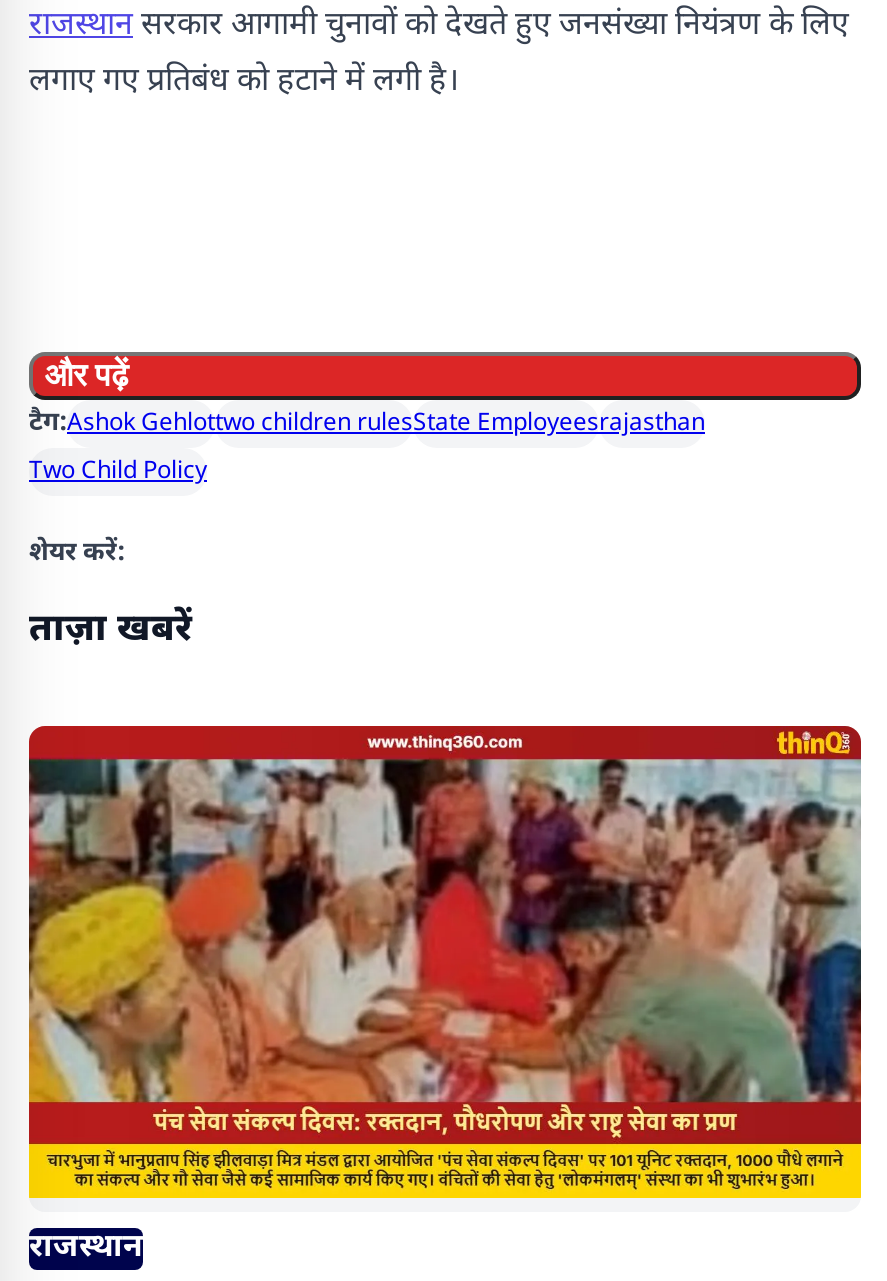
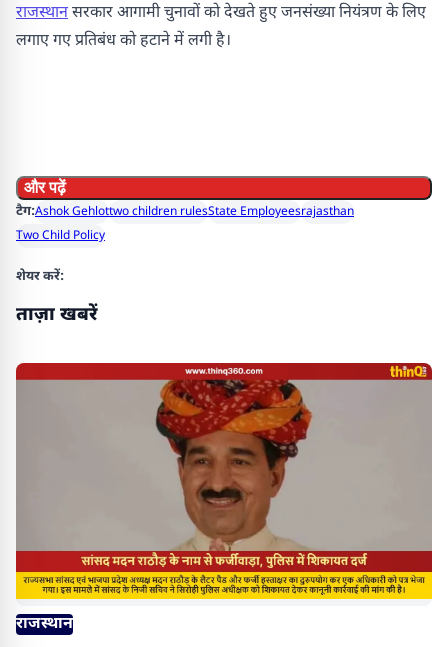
[27,756,863,1190] [image] -> [16,379,432,596] [image]

